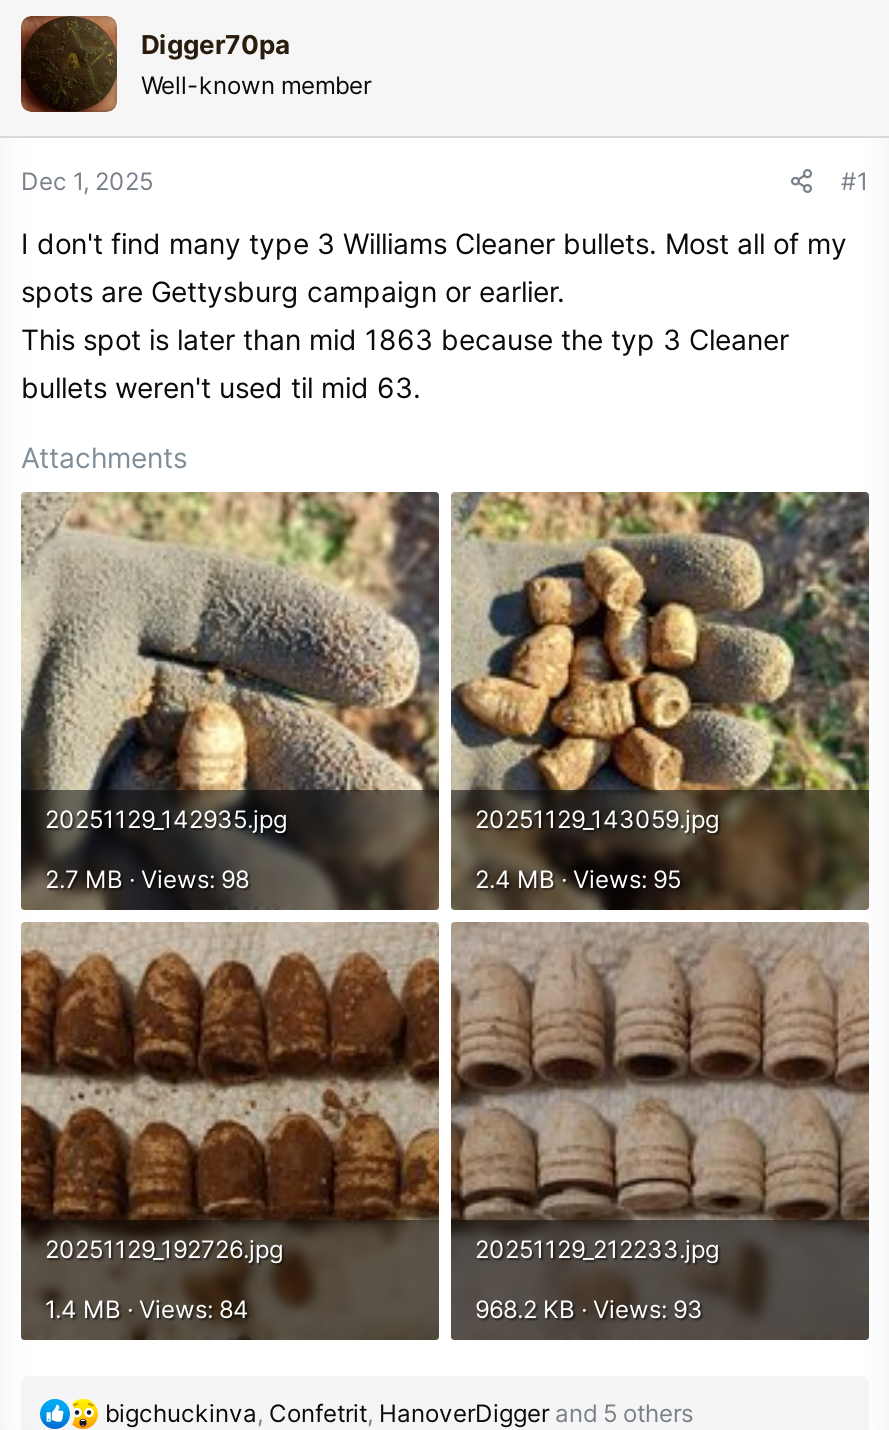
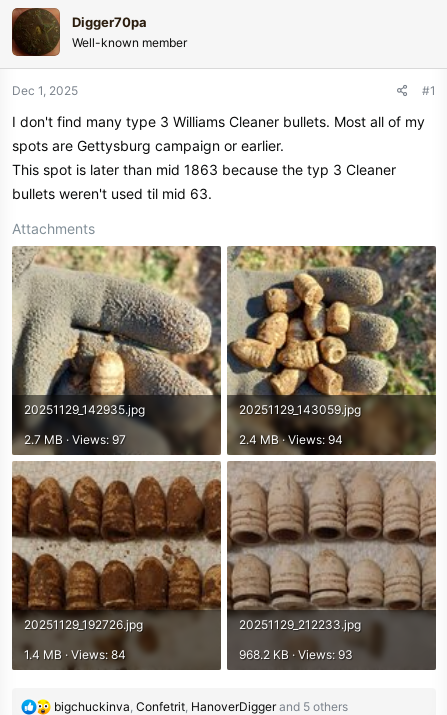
[45,863,249,893] 2.7 MB · Views: 98 -> [24,431,126,446] 2.7 MB · Views: 97
[475,863,681,893] 2.4 MB · Views: 95 -> [239,431,343,446] 2.4 MB · Views: 94

